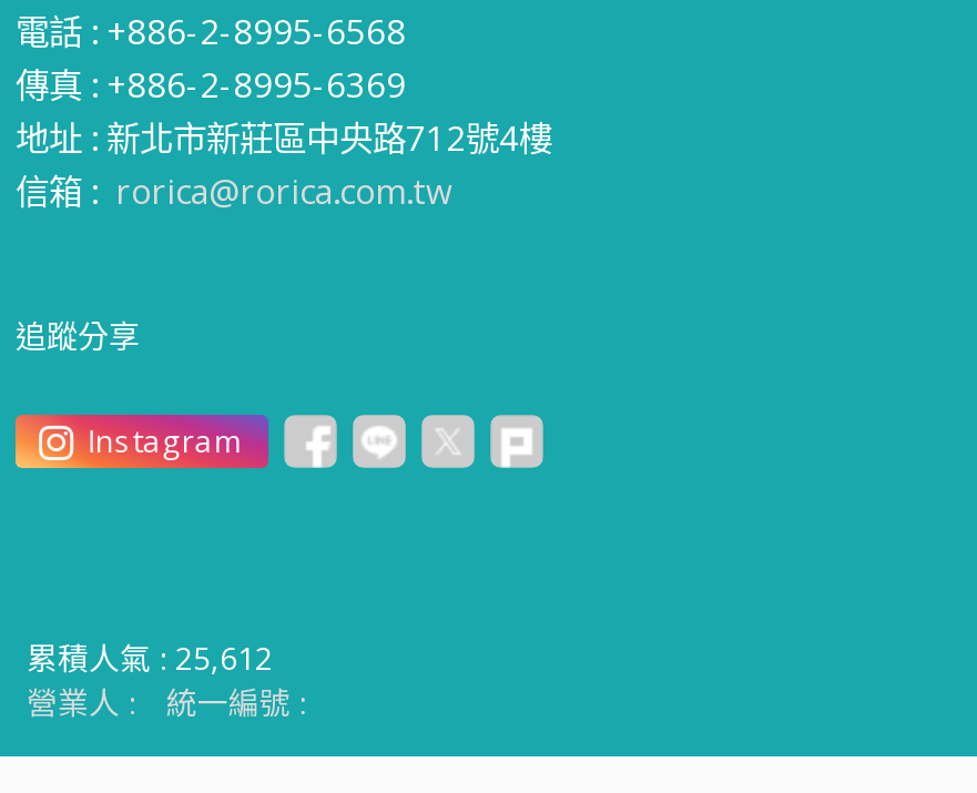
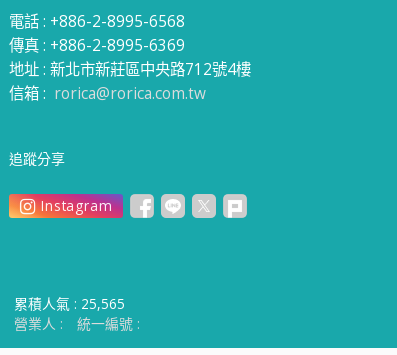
[27,637,273,679] 累積人氣 : 25,612 -> [14,294,125,313] 累積人氣 : 25,565

